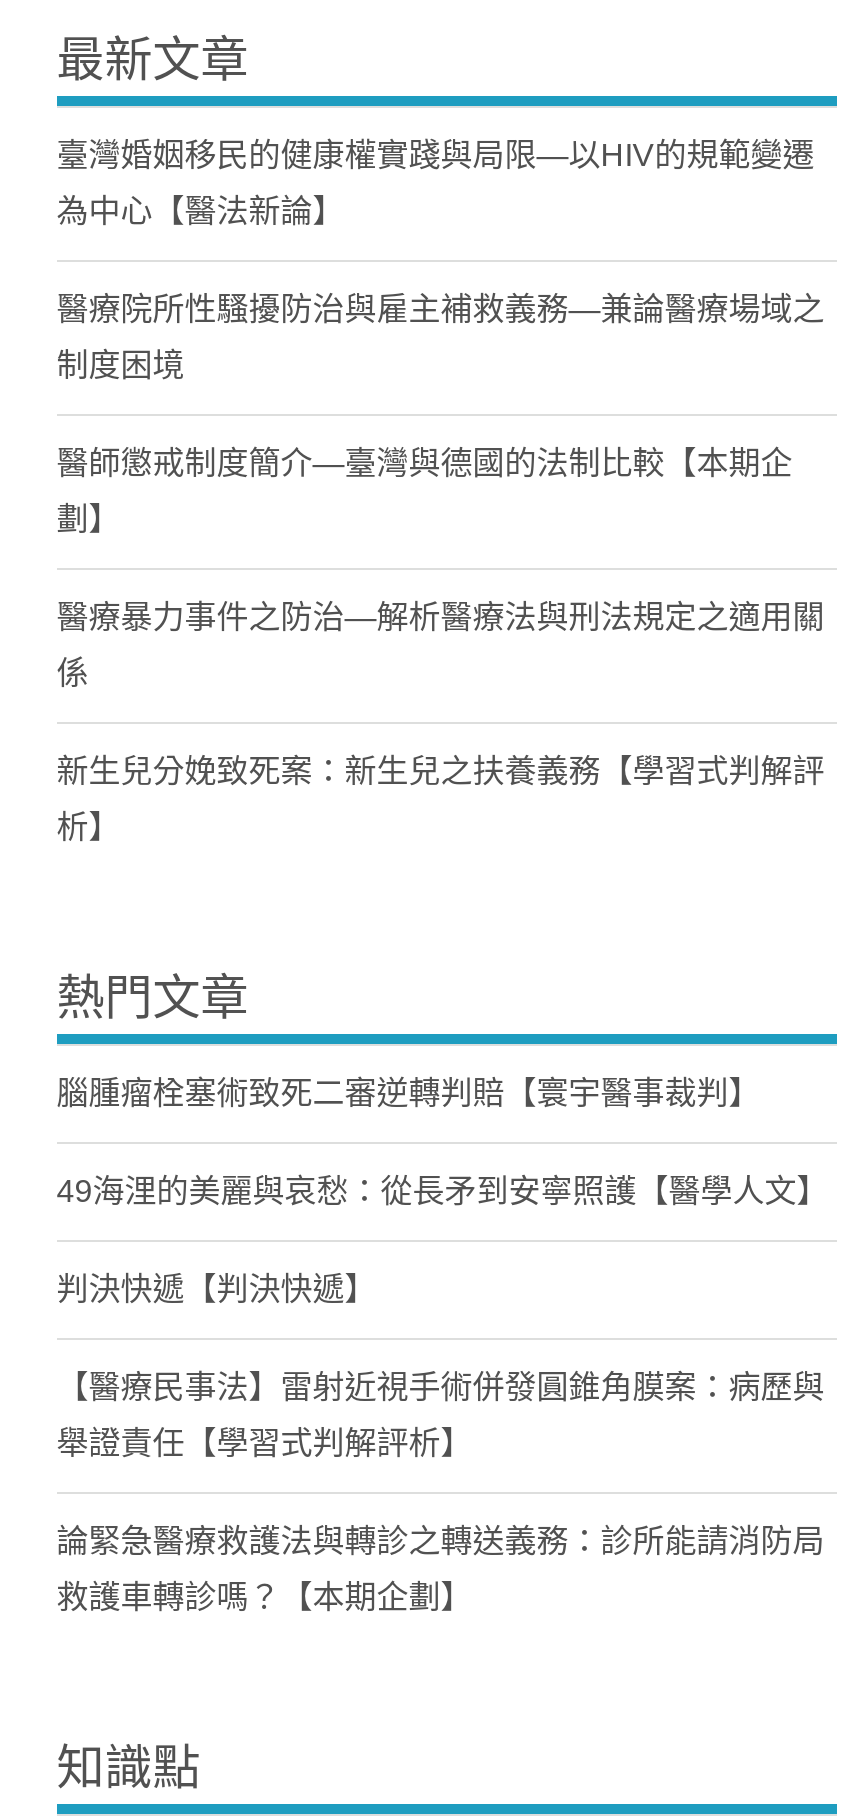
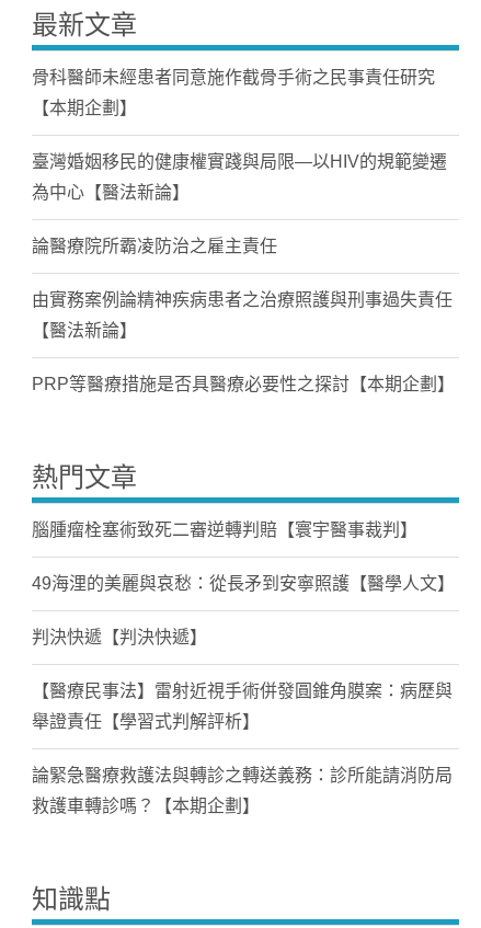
none -> [32,68,435,117] 骨科醫師未經患者同意施作截骨手術之民事責任研究 | 【本期企劃】
moved [57,138,815,228] -> [32,152,447,202]: 臺灣婚姻移民的健康權實踐與局限—以HIV的規範變遷 | 為中心【醫法新論】
[57,292,825,844] 醫療院所性騷擾防治與雇主補救義務—兼論醫療場域之 | 制度困境 | 醫師懲戒制度簡介—臺灣與德國的法制比較【本期企 | 劃】 | 醫療暴力事件之防治—解析醫療法與刑法規定之適用關 | 係 | 新生兒分娩致死案：新生兒之扶養義務【學習式判解評 | 析】 -> [32,237,454,393] 論醫療院所霸凌防治之雇主責任 | 由實務案例論精神疾病患者之治療照護與刑事過失責任 | 【醫法新論】 | PRP等醫療措施是否具醫療必要性之探討【本期企劃】

